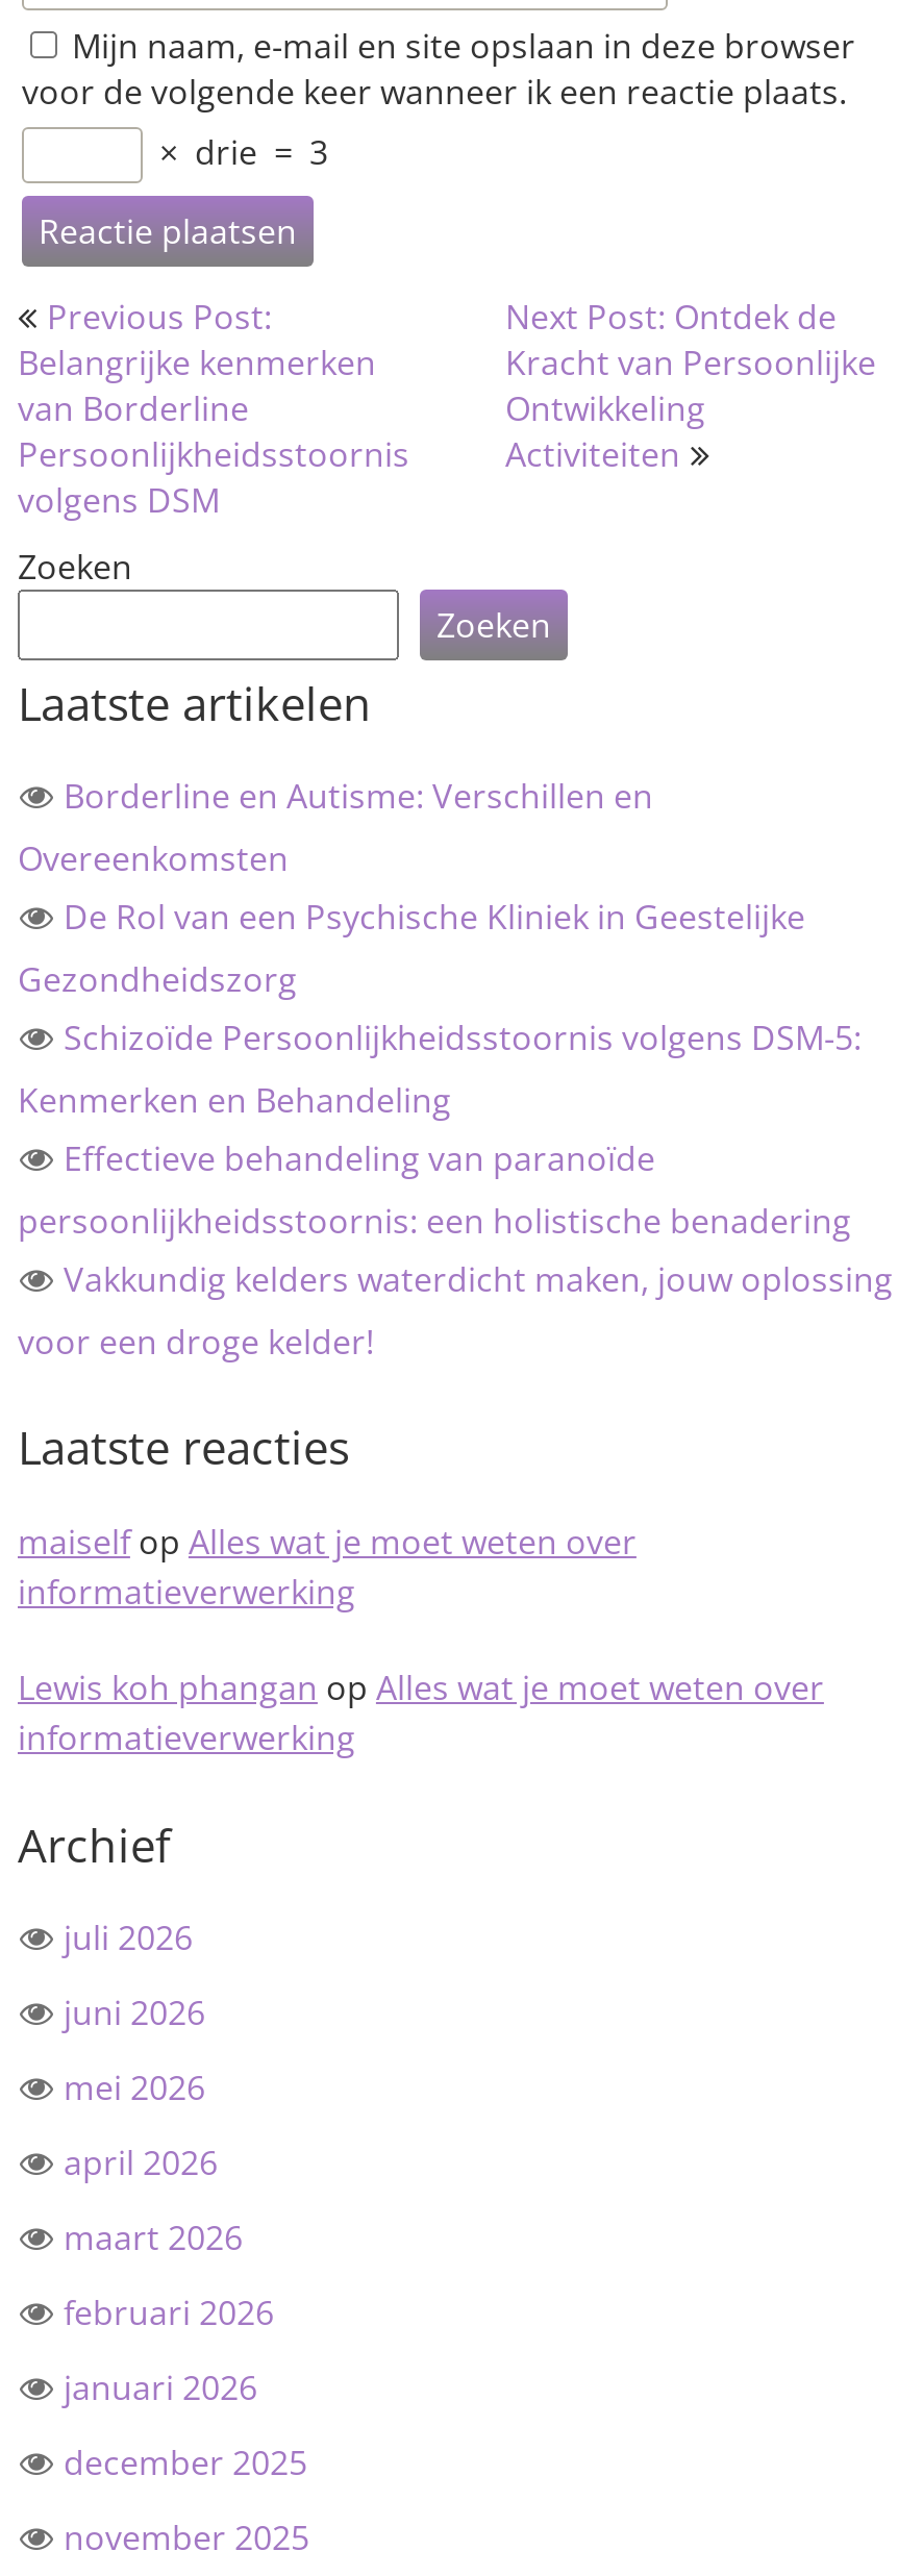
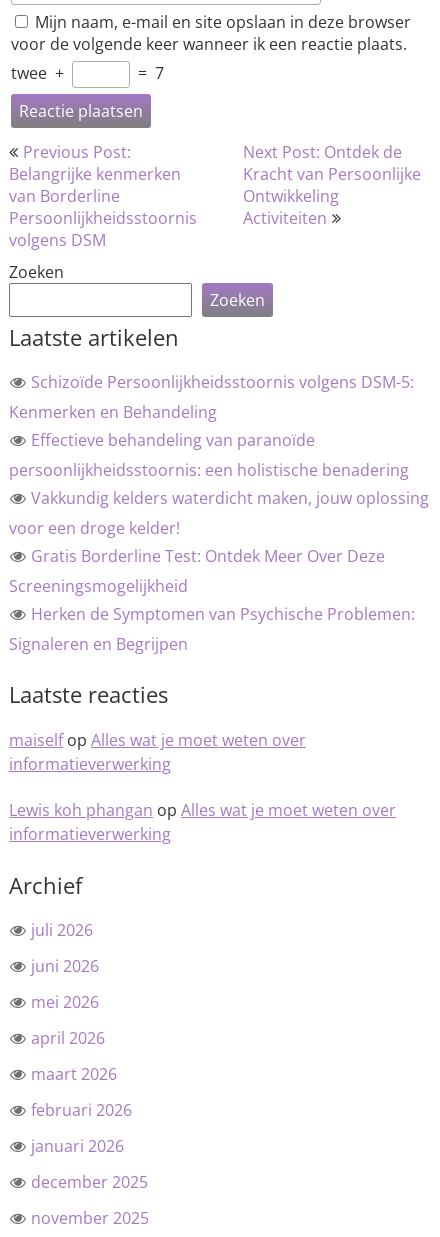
[151,129,328,175] × drie = 3 -> [11,62,164,84] twee + | = 7
[18,773,805,1002] Borderline en Autisme: Verschillen en | Overeenkomsten | De Rol van een Psychische Kliniek in Geestelijke | Gezondheidszorg -> none
moved [18,1015,893,1365] -> [9,371,429,539]: Schizoïde Persoonlijkheidsstoornis volgens DSM-5: | Kenmerken en Behandeling | Effectieve behandeling van paranoïde | persoonlijkheidsstoornis: een holistische benadering | Vakkundig kelders waterdicht maken, jouw oplossing | voor een droge kelder!
none -> [9,545,415,655] Gratis Borderline Test: Ontdek Meer Over Deze | Screeningsmogelijkheid | Herken de Symptomen van Psychische Problemen: | Signaleren en Begrijpen

